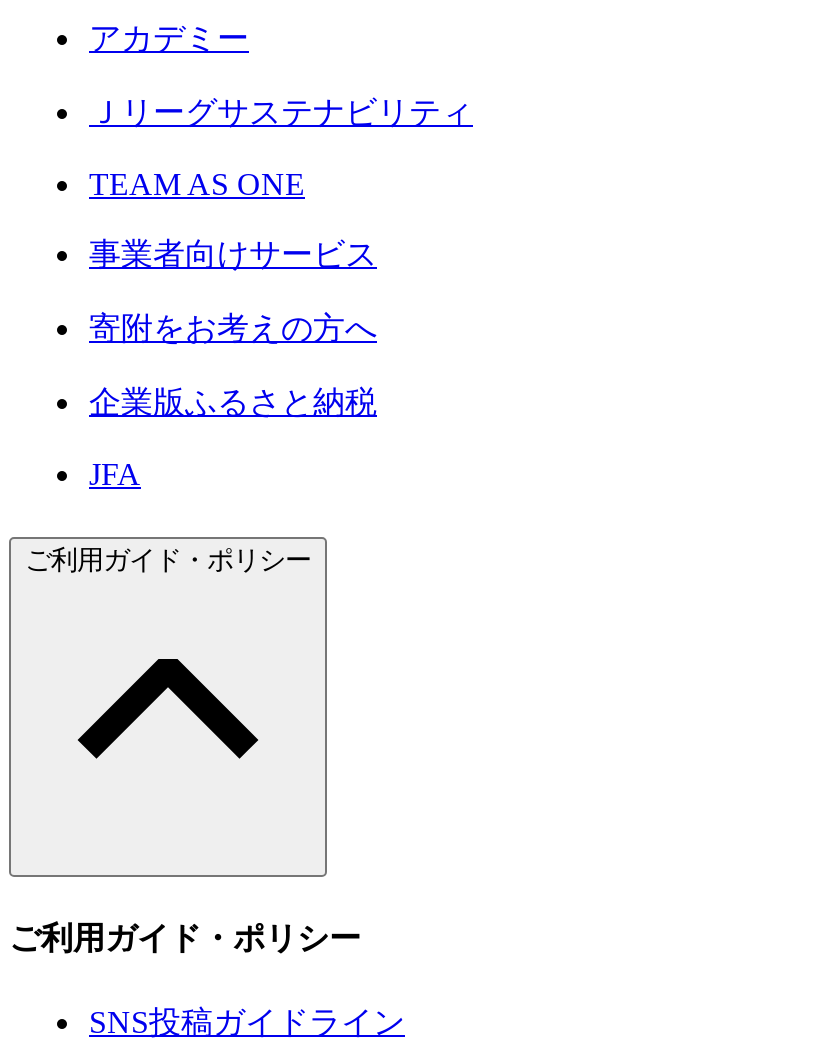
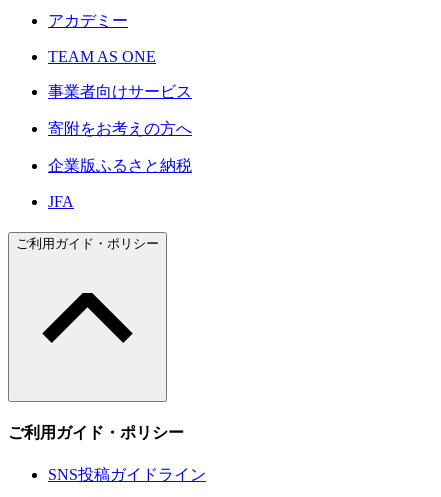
[89,95,473,129] Ｊリーグサステナビリティ -> none

